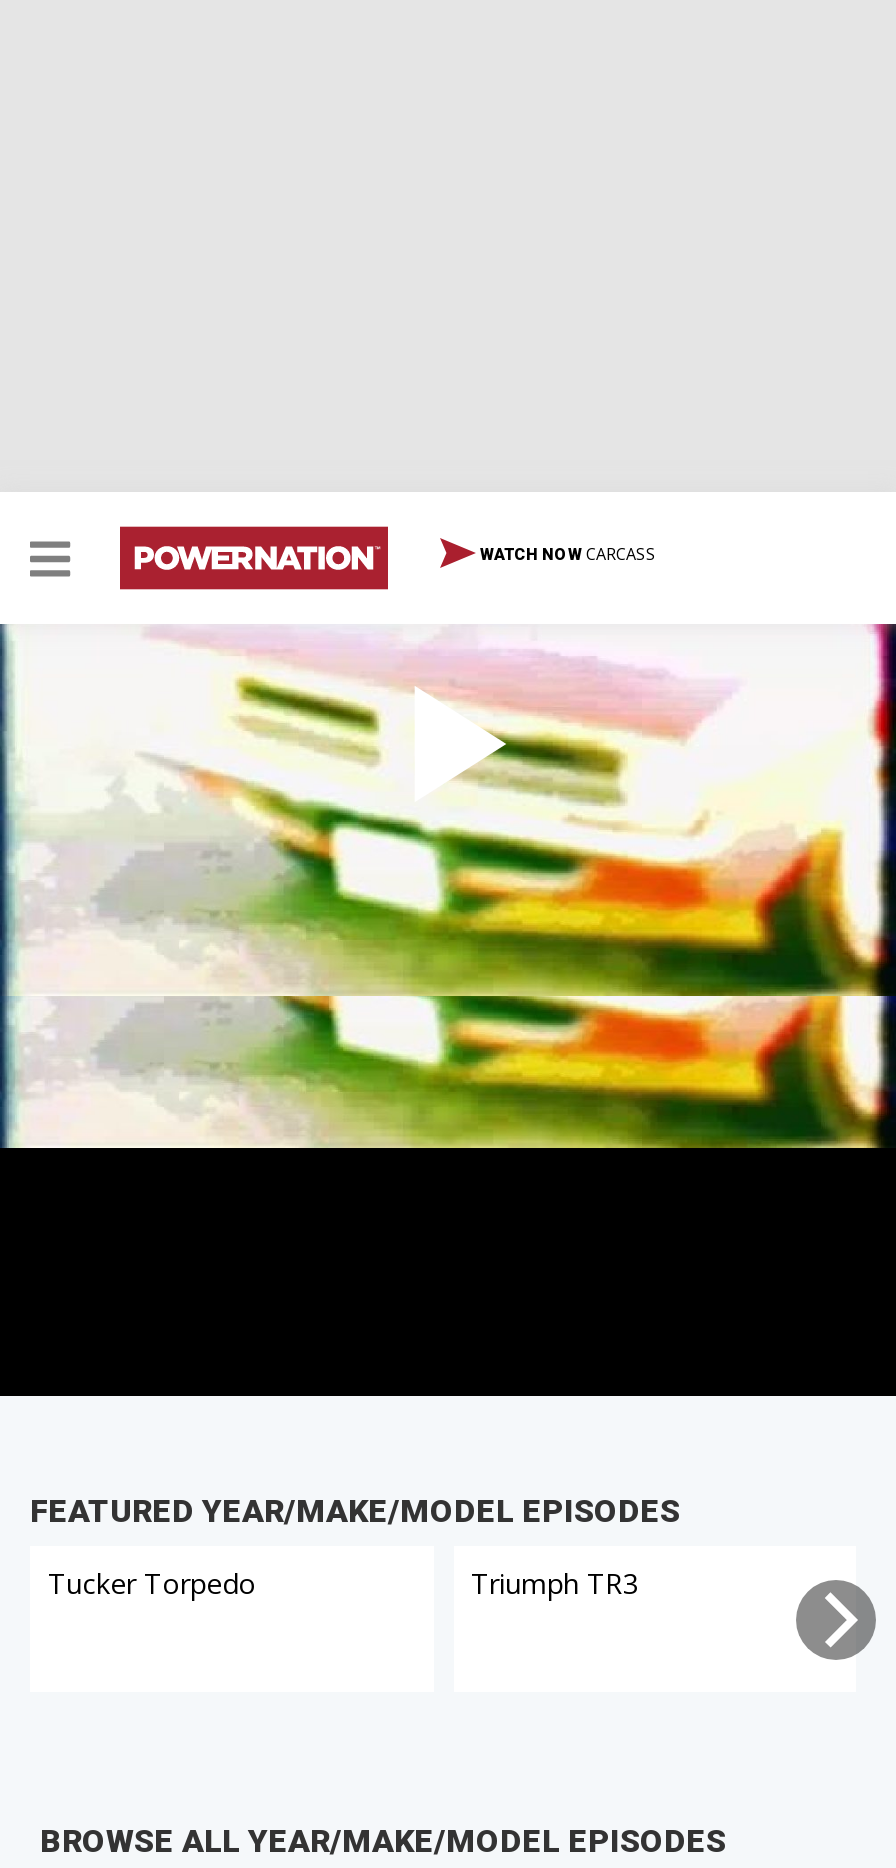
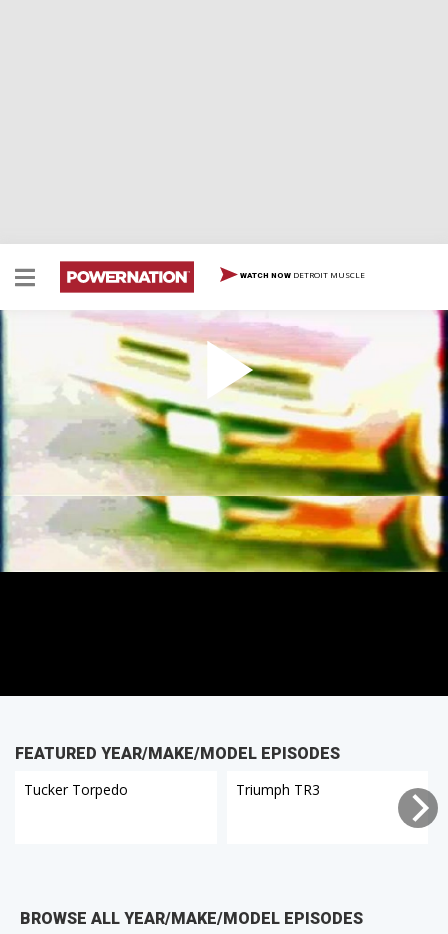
[476,543,656,565] WATCH NOW CARCASS -> [238,269,365,280] WATCH NOW DETROIT MUSCLE

